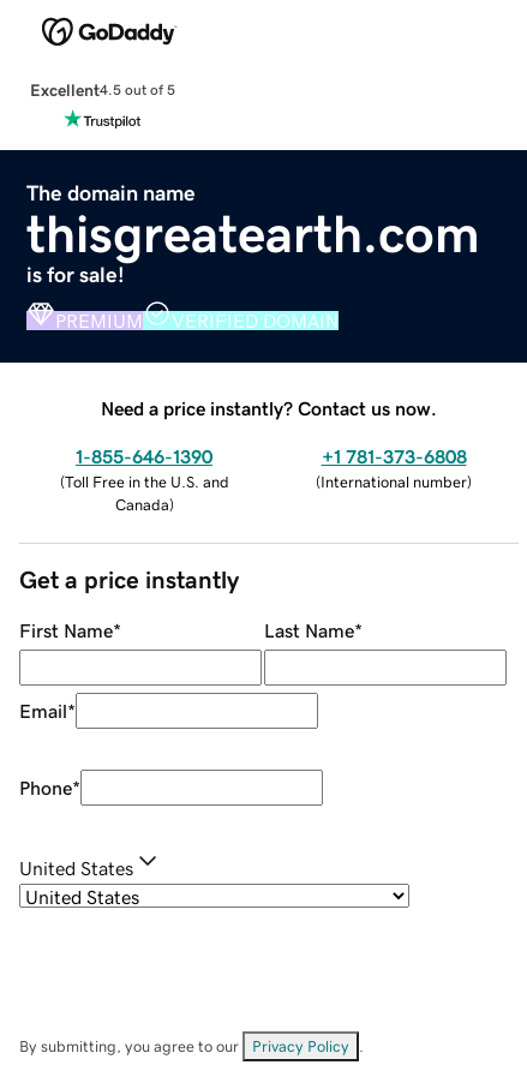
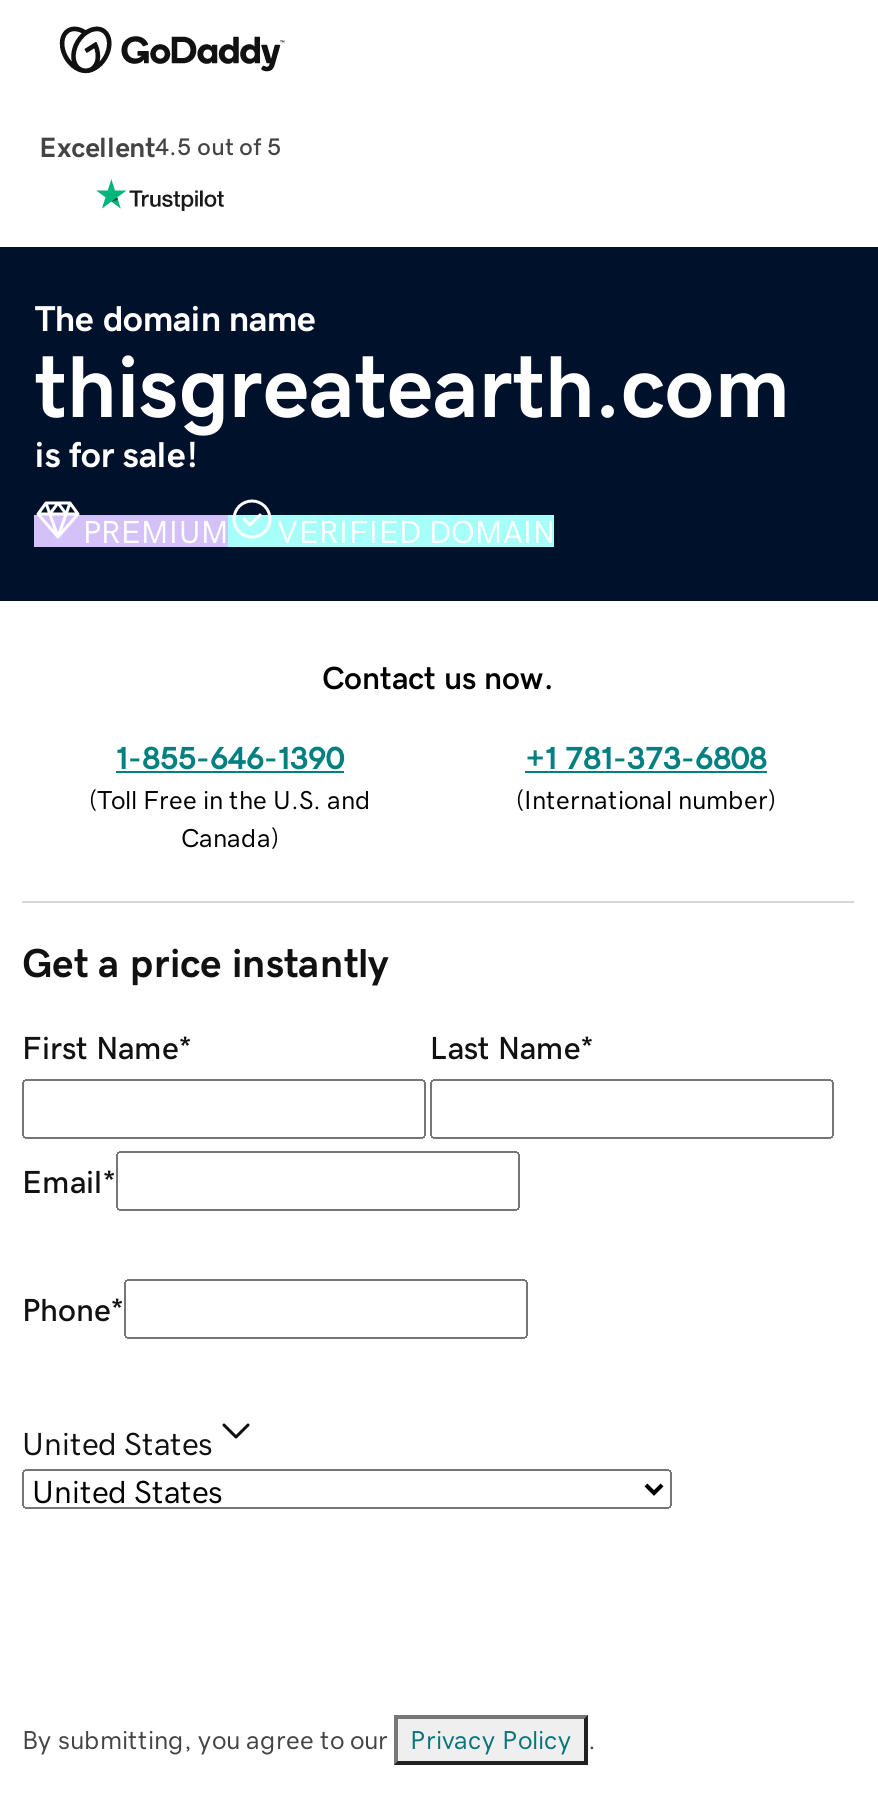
[101,398,437,417] Need a price instantly? Contact us now. -> [322,660,554,692] Contact us now.

